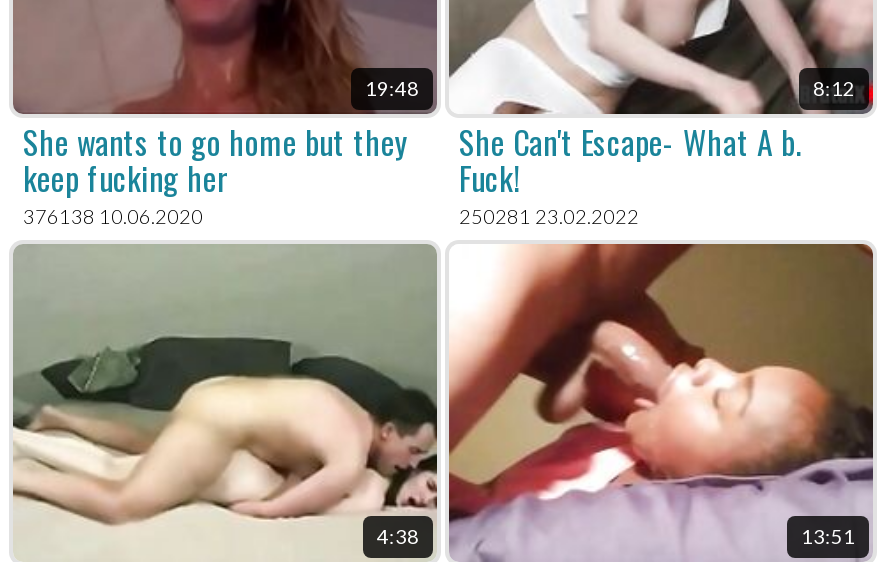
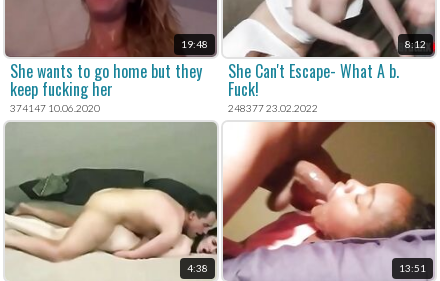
[23,204,203,228] 376138 10.06.2020 -> [10,102,100,114] 374147 10.06.2020
[459,204,639,228] 250281 23.02.2022 -> [228,102,318,114] 248377 23.02.2022

